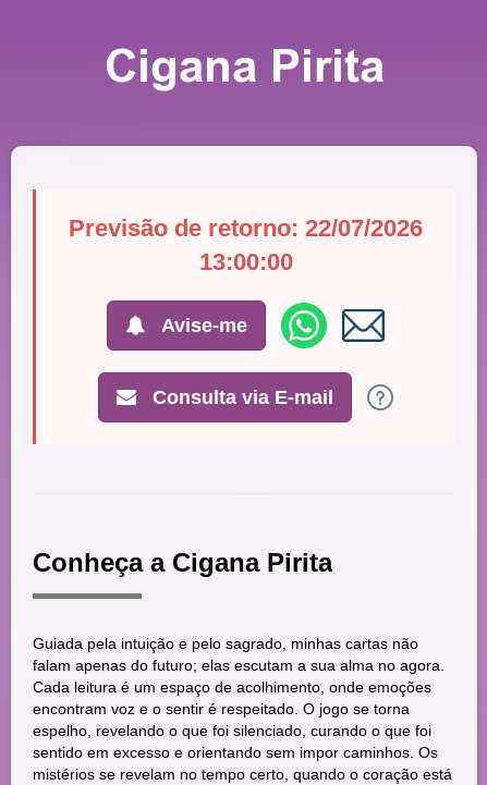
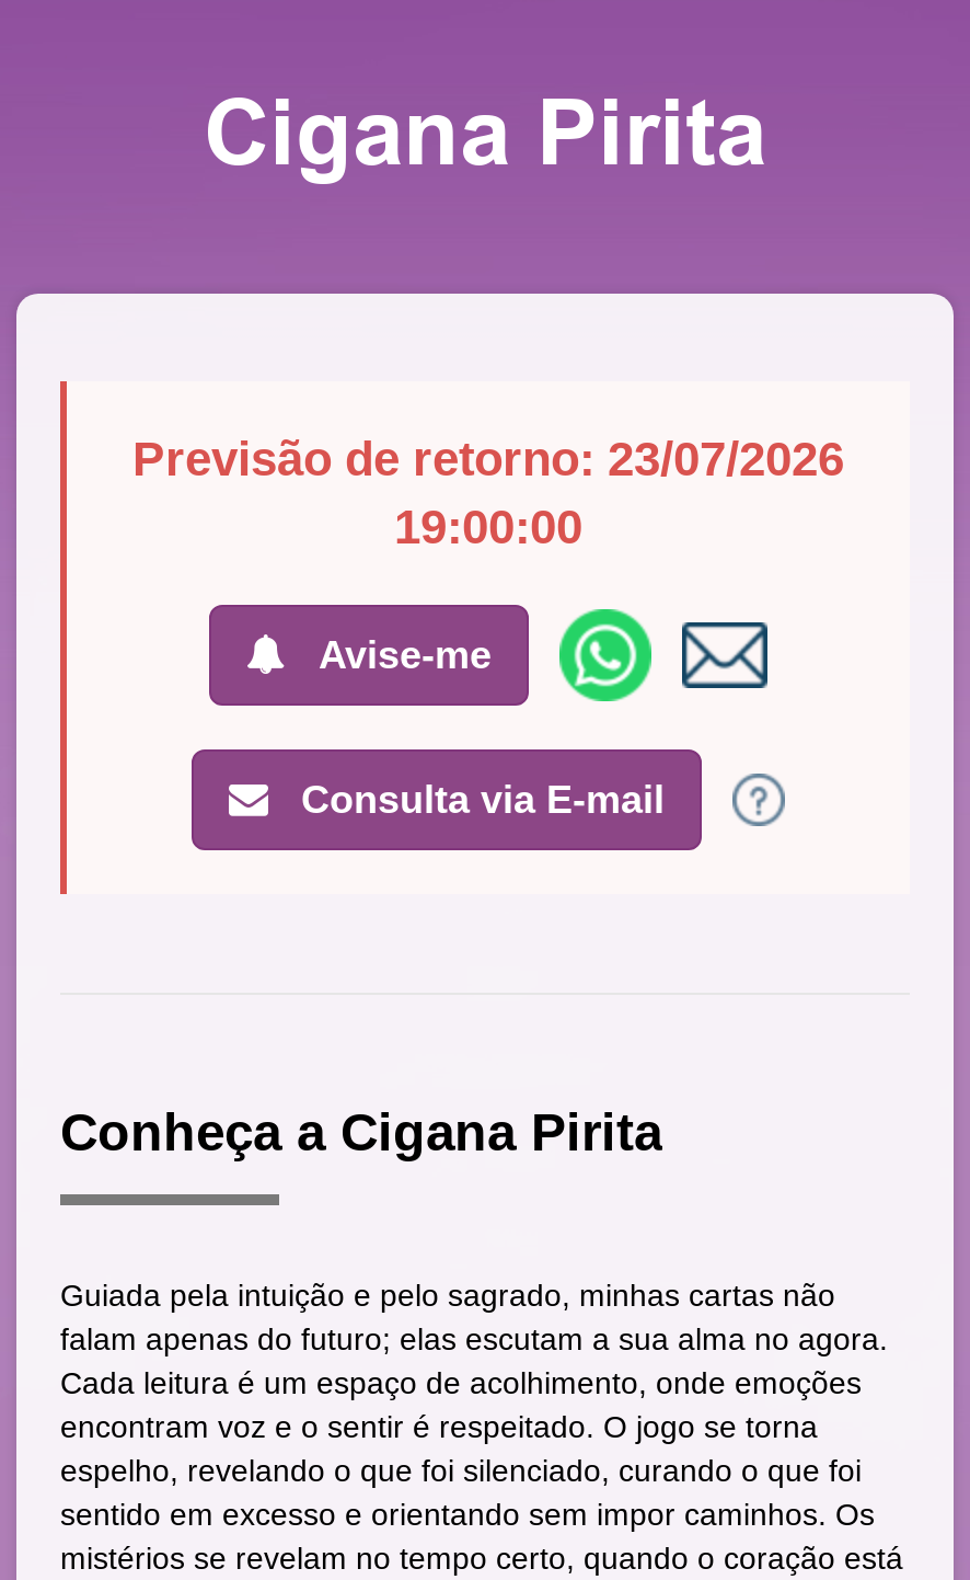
[69,214,423,241] Previsão de retorno: 22/07/2026 -> [132,431,844,486] Previsão de retorno: 23/07/2026
[199,248,293,275] 13:00:00 -> [394,499,582,554] 19:00:00

